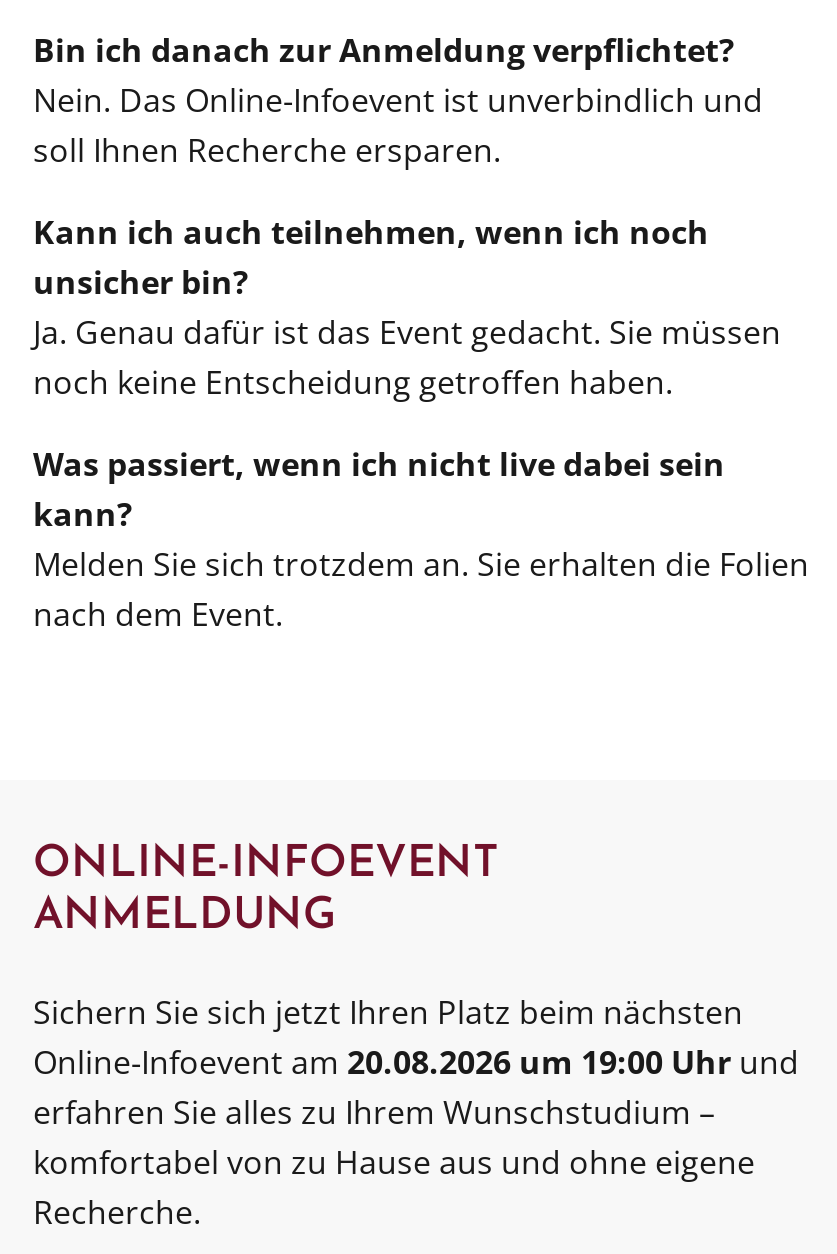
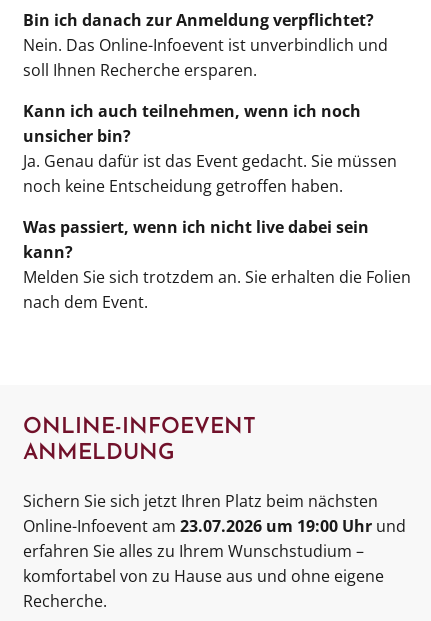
[33,1040,799,1084] Online-Infoevent am 20.08.2026 um 19:00 Uhr und -> [23,515,406,537] Online-Infoevent am 23.07.2026 um 19:00 Uhr und

